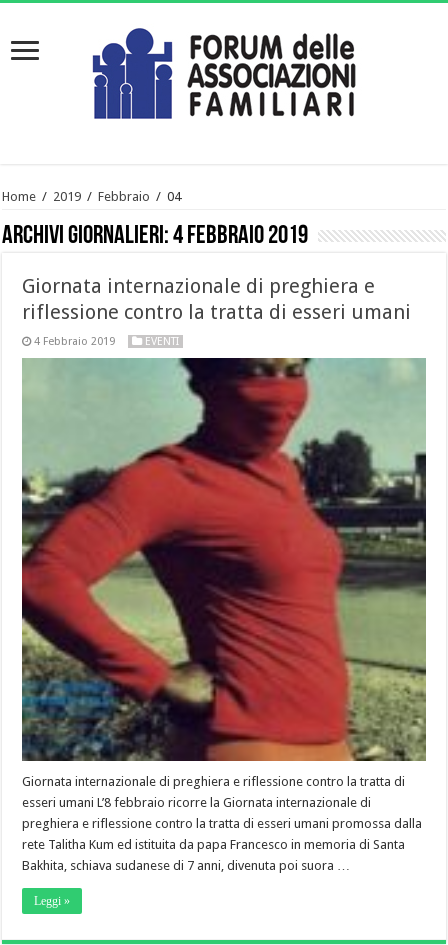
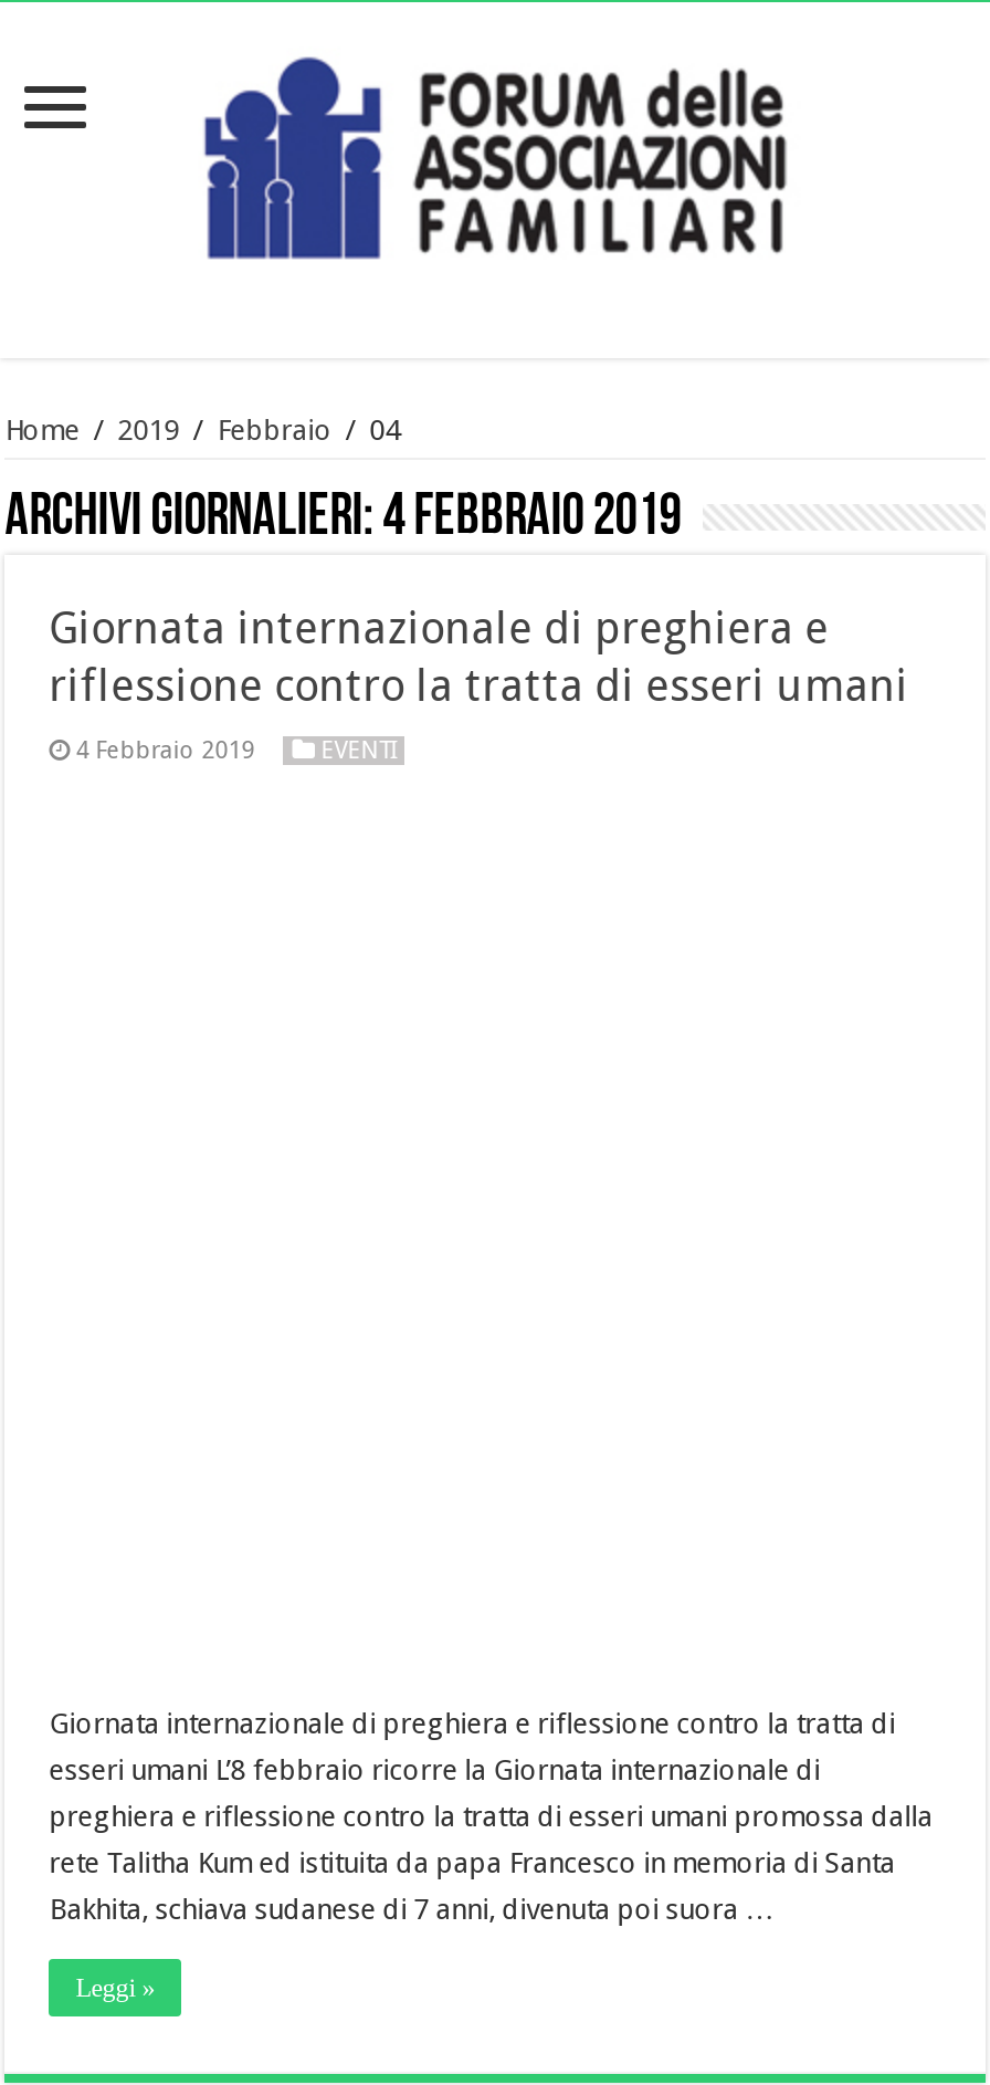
[21,357,427,762] [image] -> none

